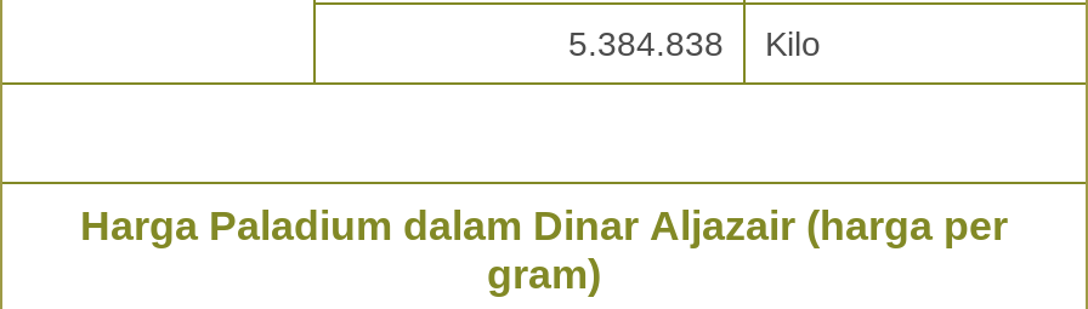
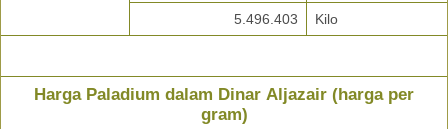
[568,24,821,63] 5.384.838 Kilo -> [234,11,338,27] 5.496.403 Kilo

